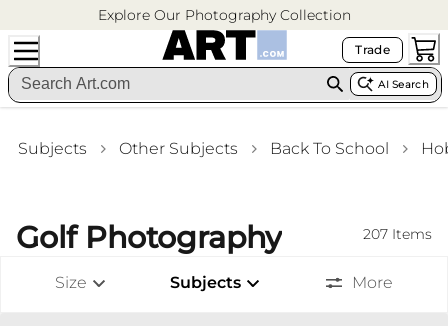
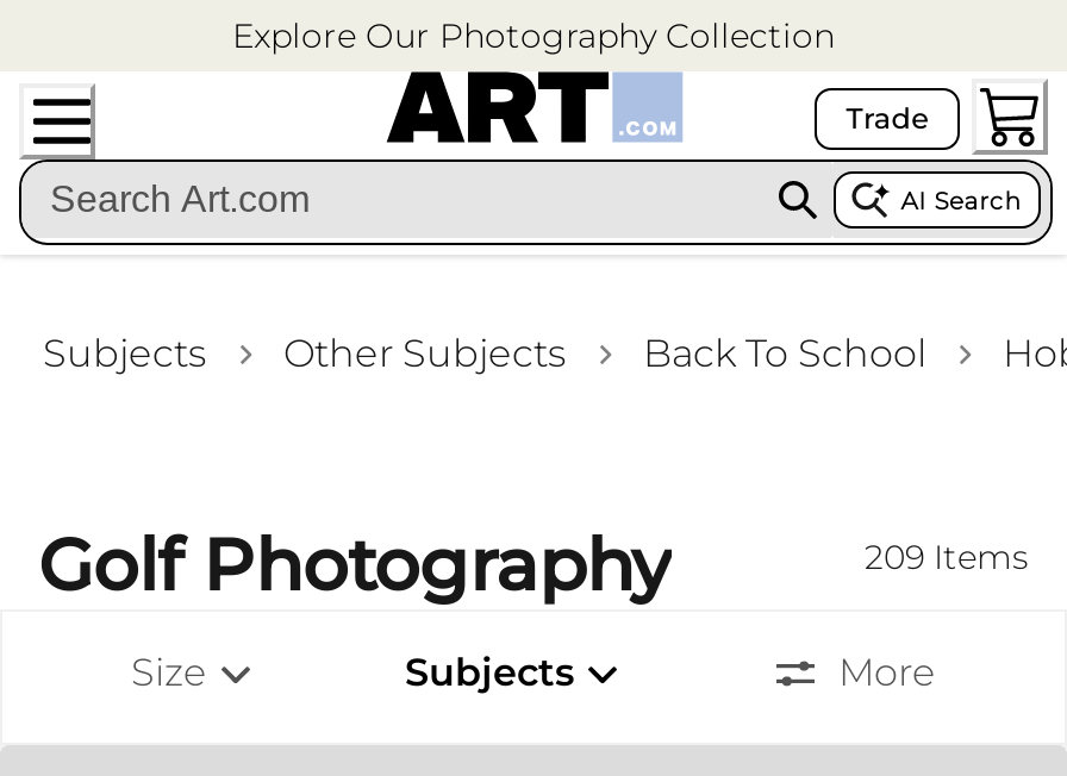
[363,225,432,243] 207 Items -> [865,536,1029,578] 209 Items

